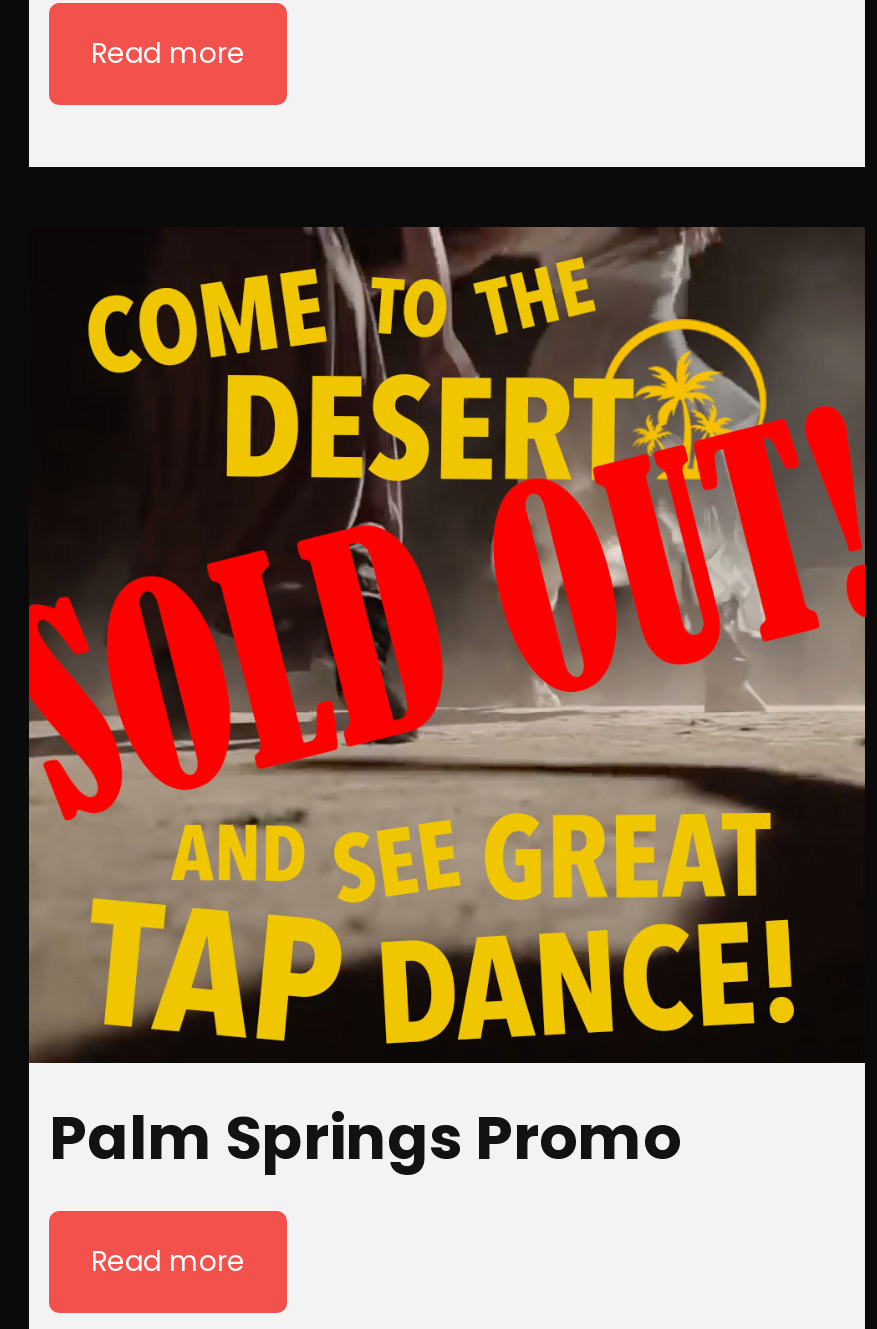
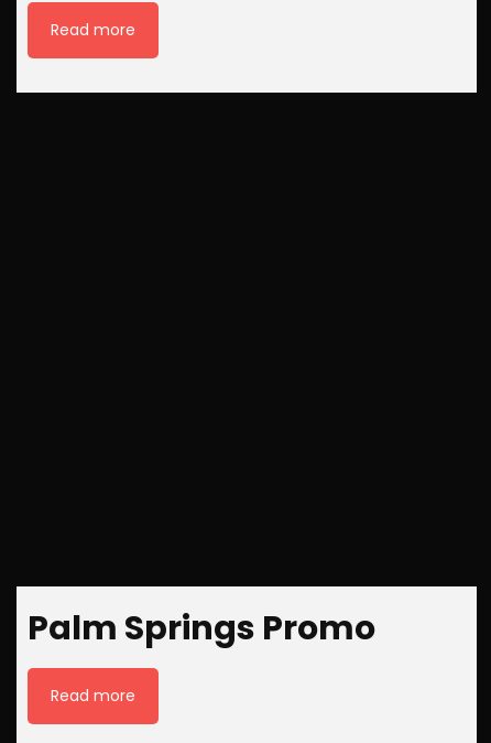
[27,225,867,1063] [image] -> none

